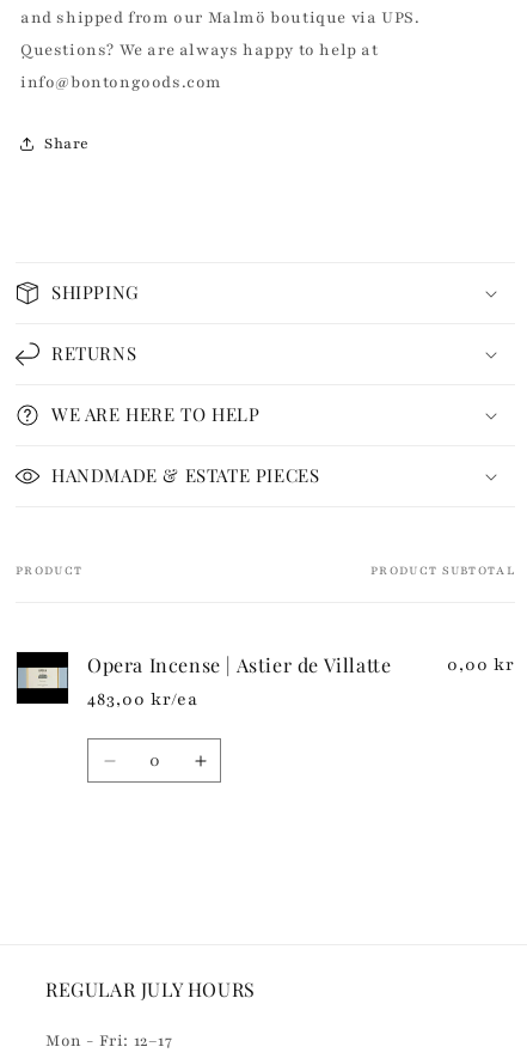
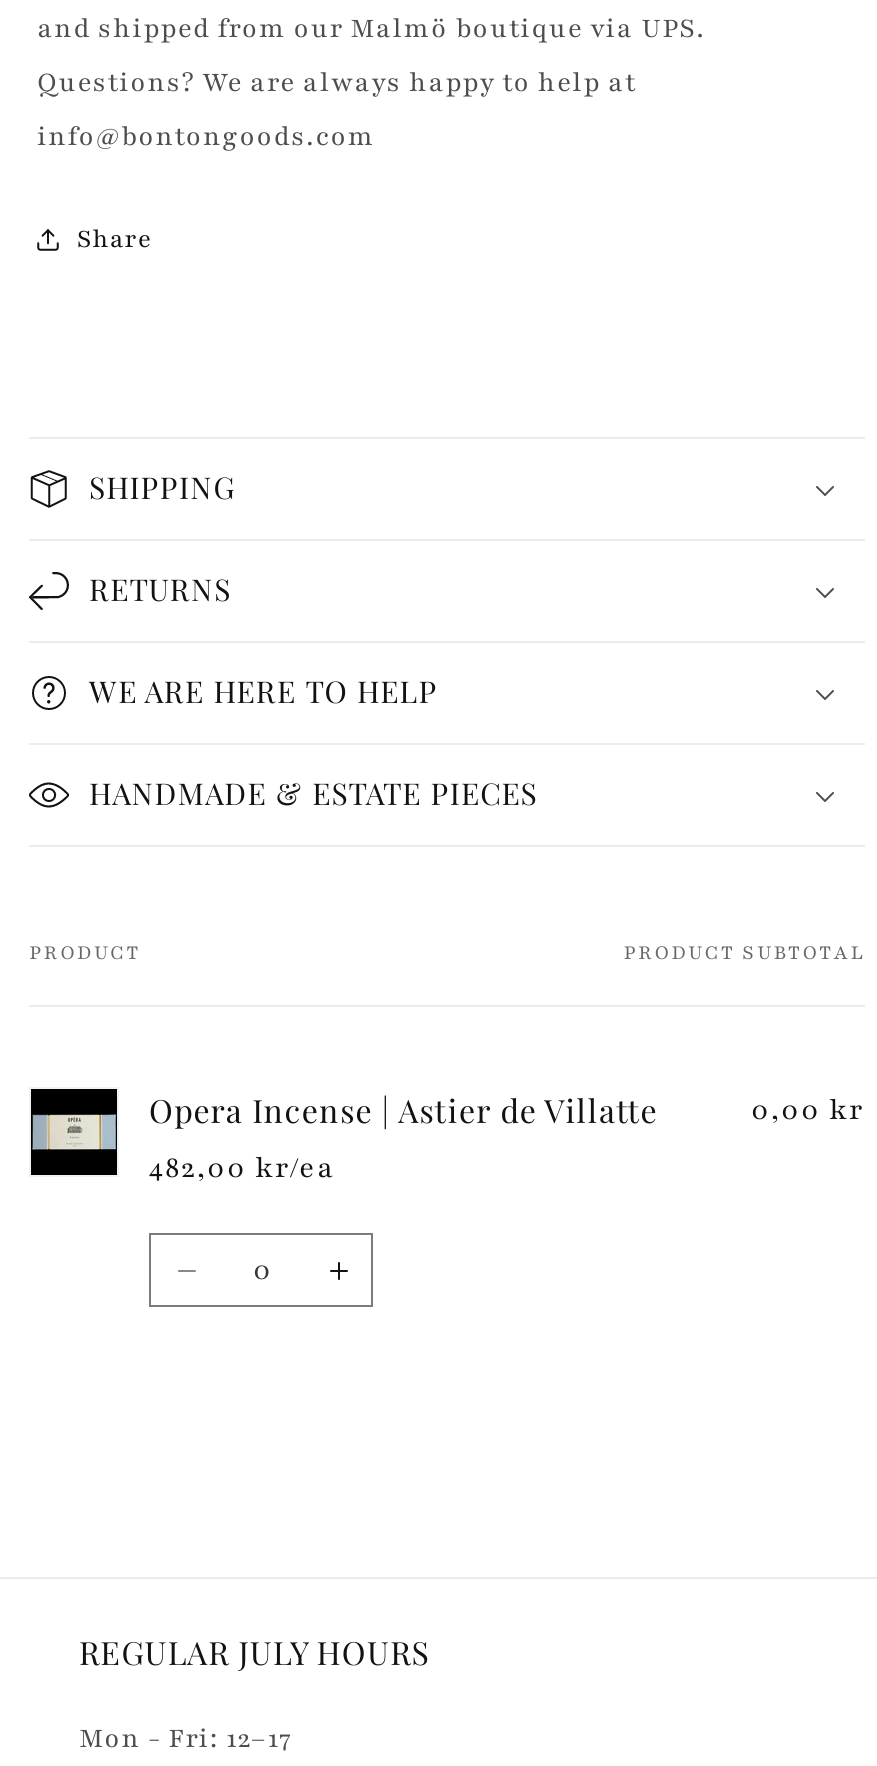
[87,688,198,711] 483,00 kr/ea -> [149,1150,335,1188] 482,00 kr/ea

